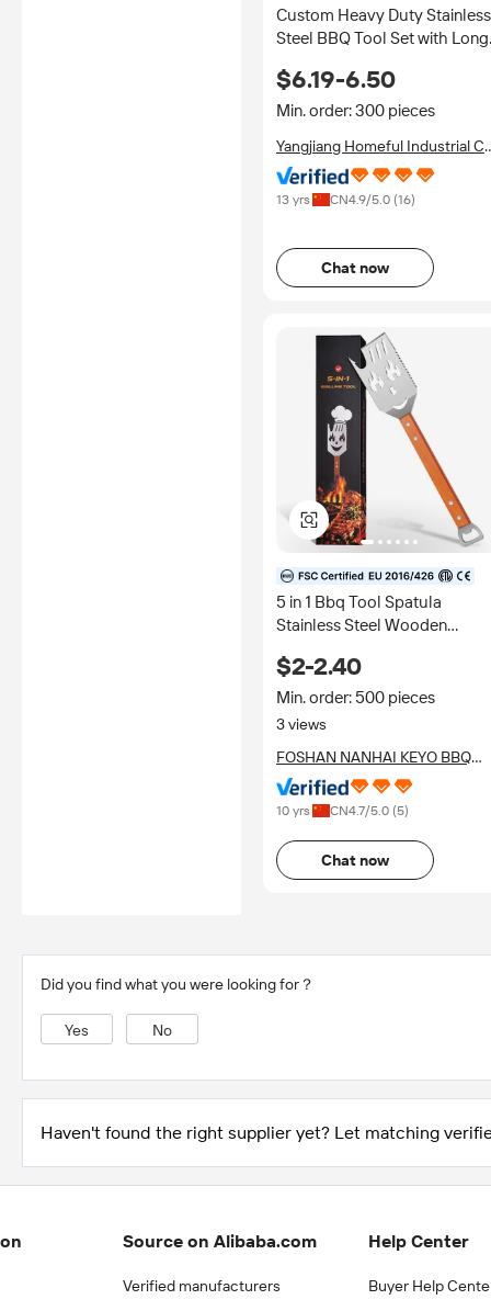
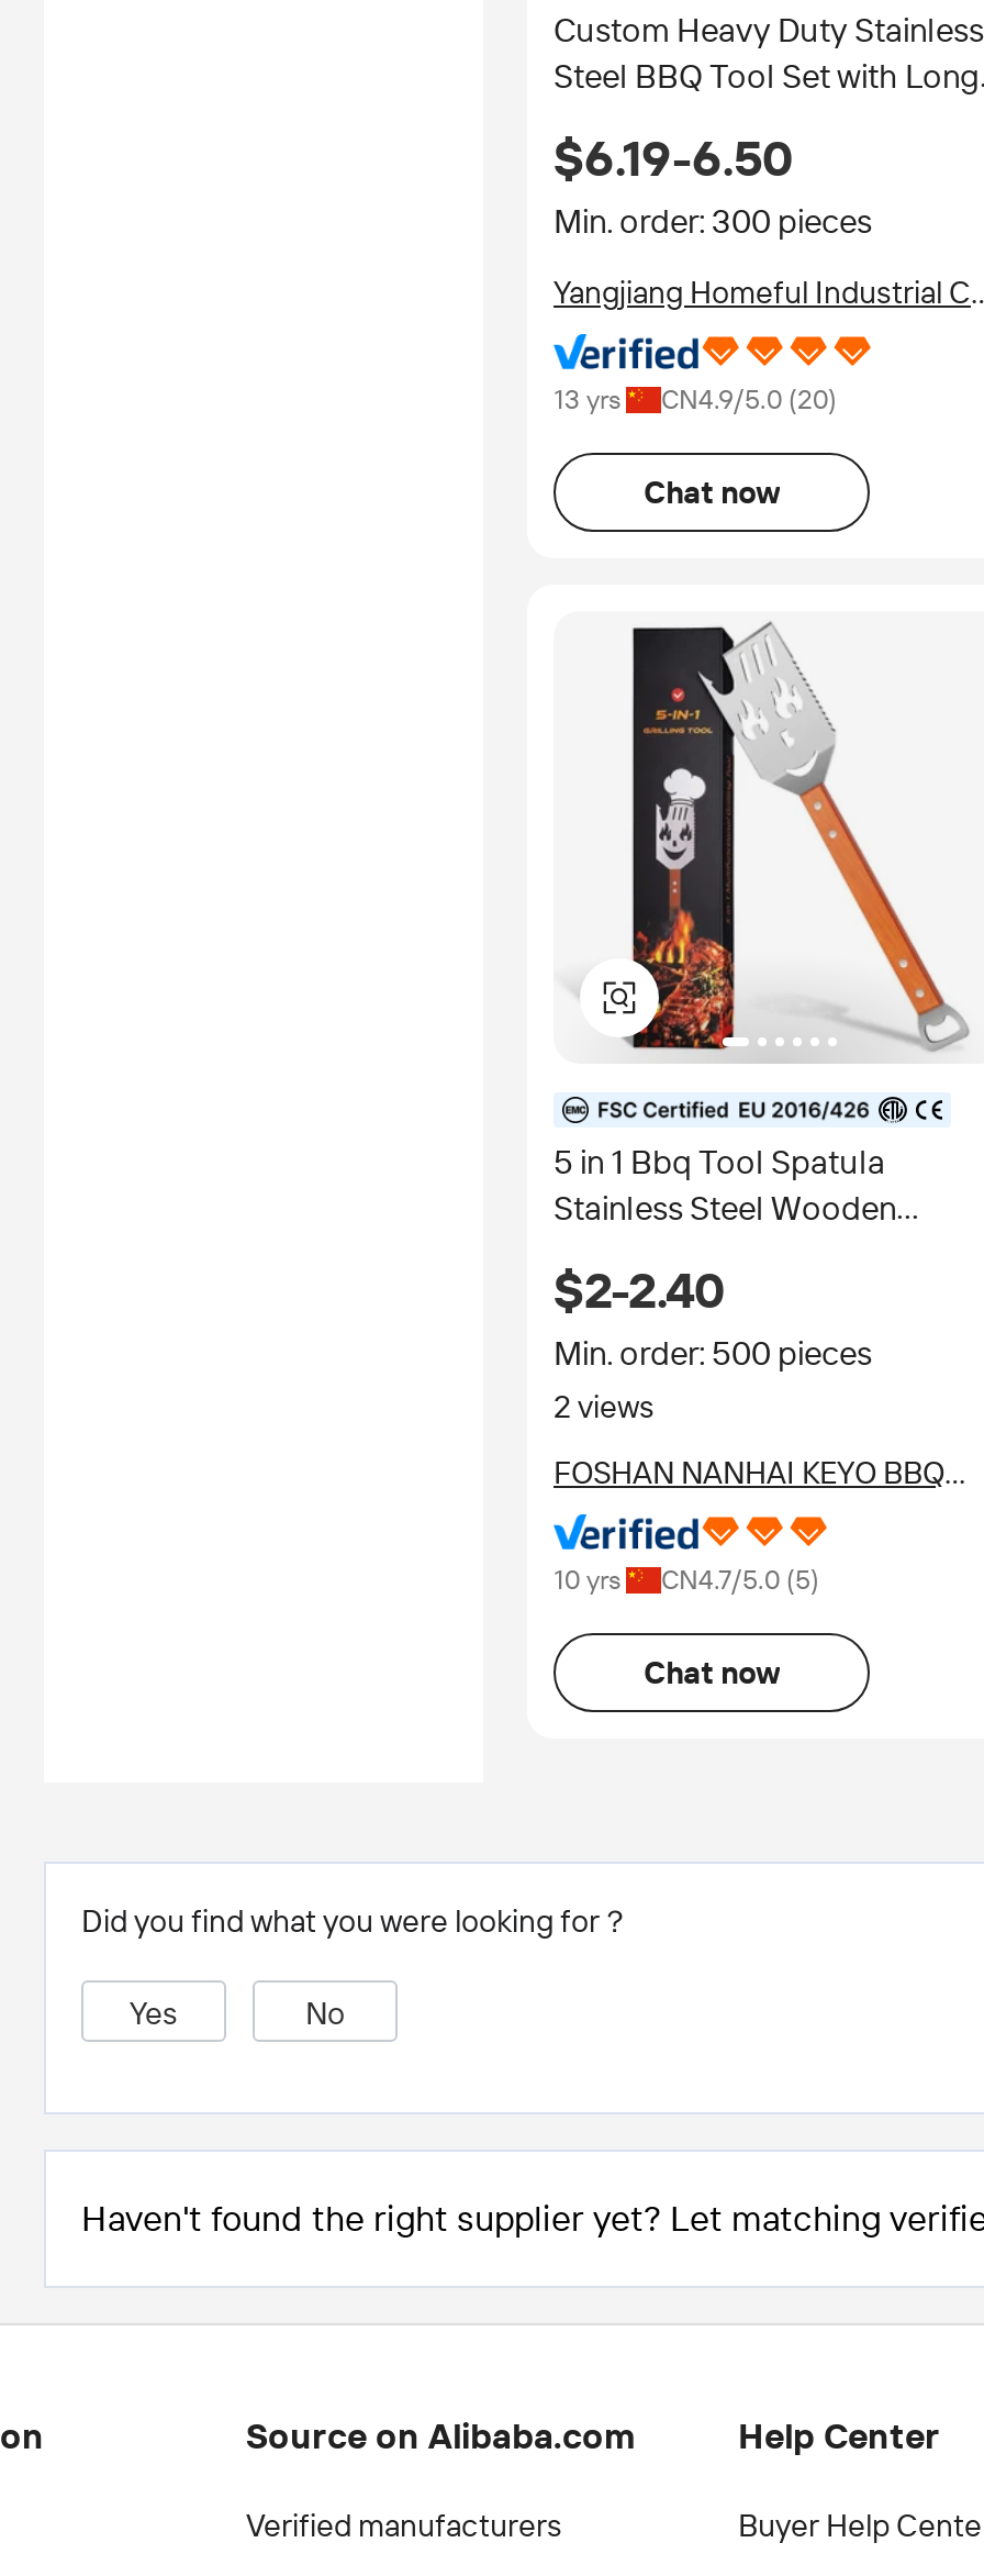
[276,192,415,207] 13 yrs CN4.9/5.0 (16) -> [553,385,837,415] 13 yrs CN4.9/5.0 (20)
[276,715,327,733] 3 views -> [553,1389,655,1424] 2 views

